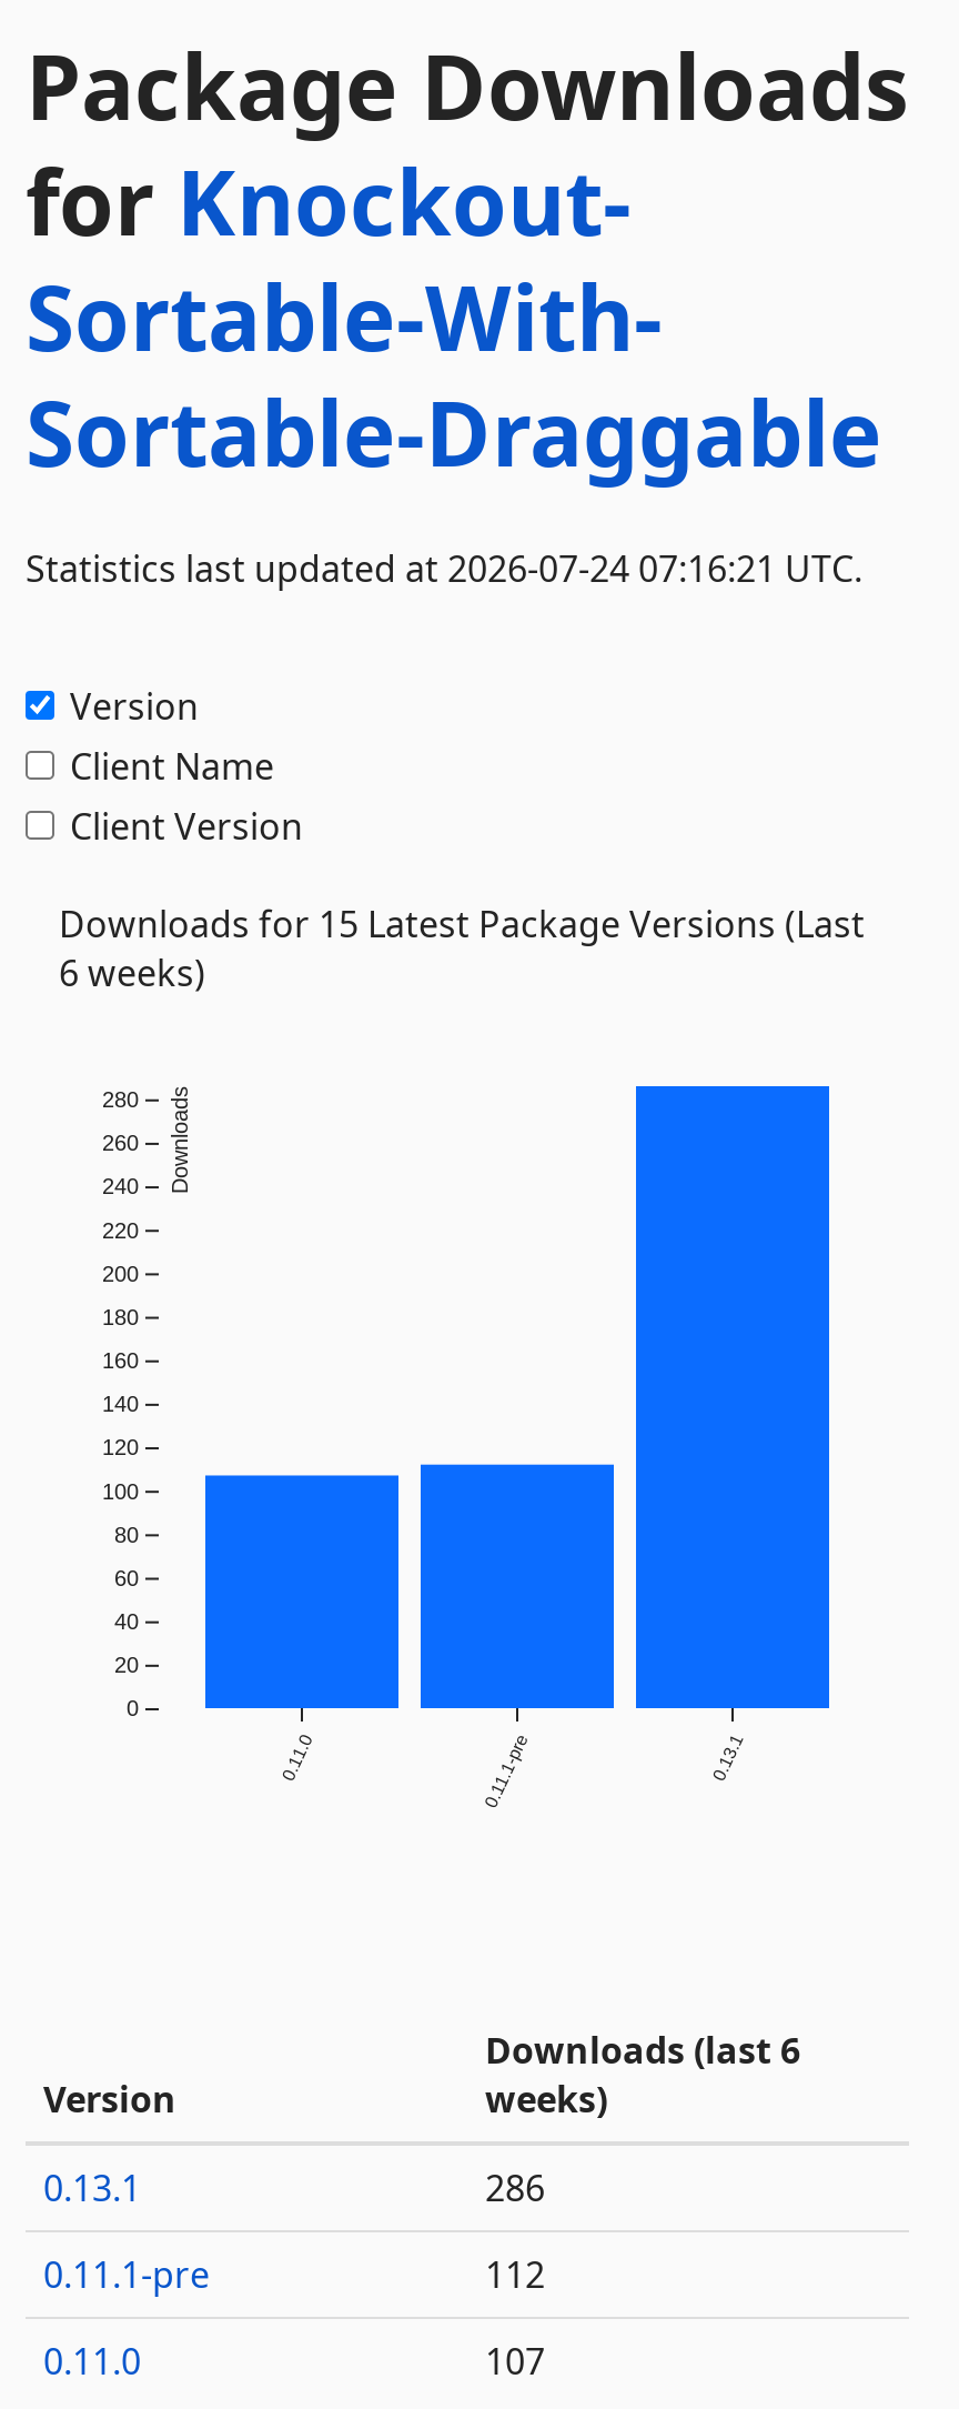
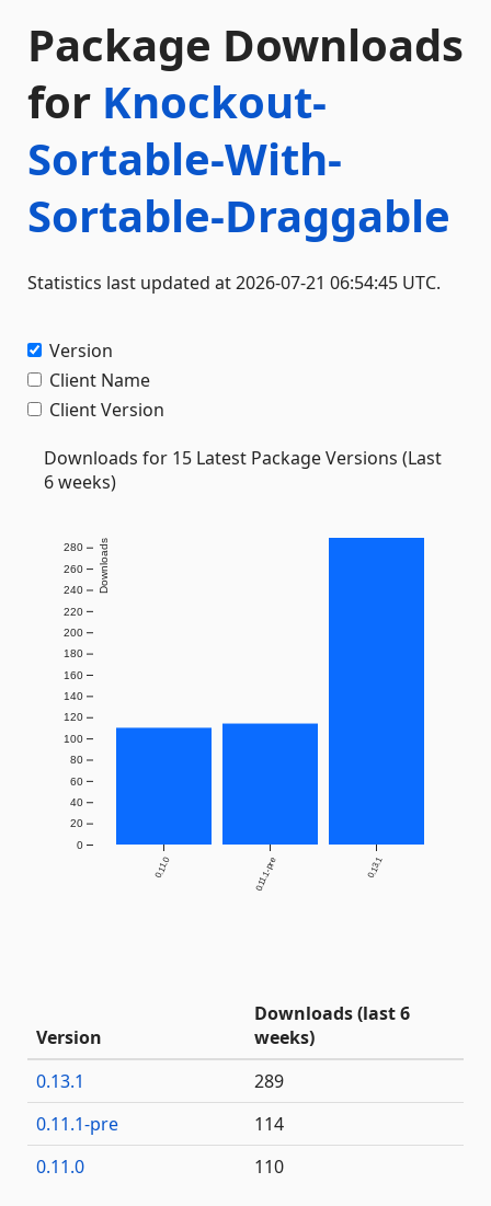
[26,544,862,593] Statistics last updated at 2026-07-24 07:16:21 UTC. -> [27,271,441,295] Statistics last updated at 2026-07-21 06:54:45 UTC.
[485,2164,545,2212] 286 -> [254,1069,284,1093] 289
[485,2250,545,2299] 112 -> [254,1112,284,1136] 114
[485,2337,545,2386] 107 -> [254,1155,284,1179] 110

